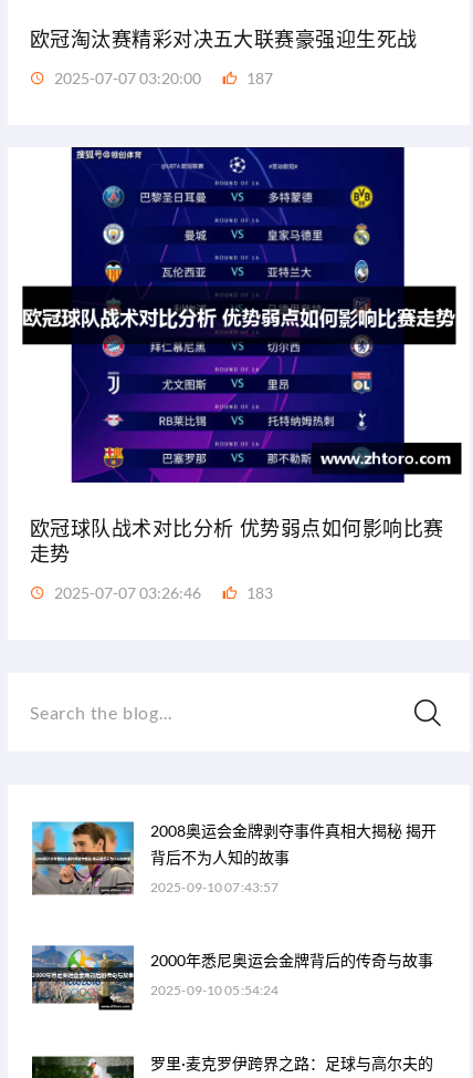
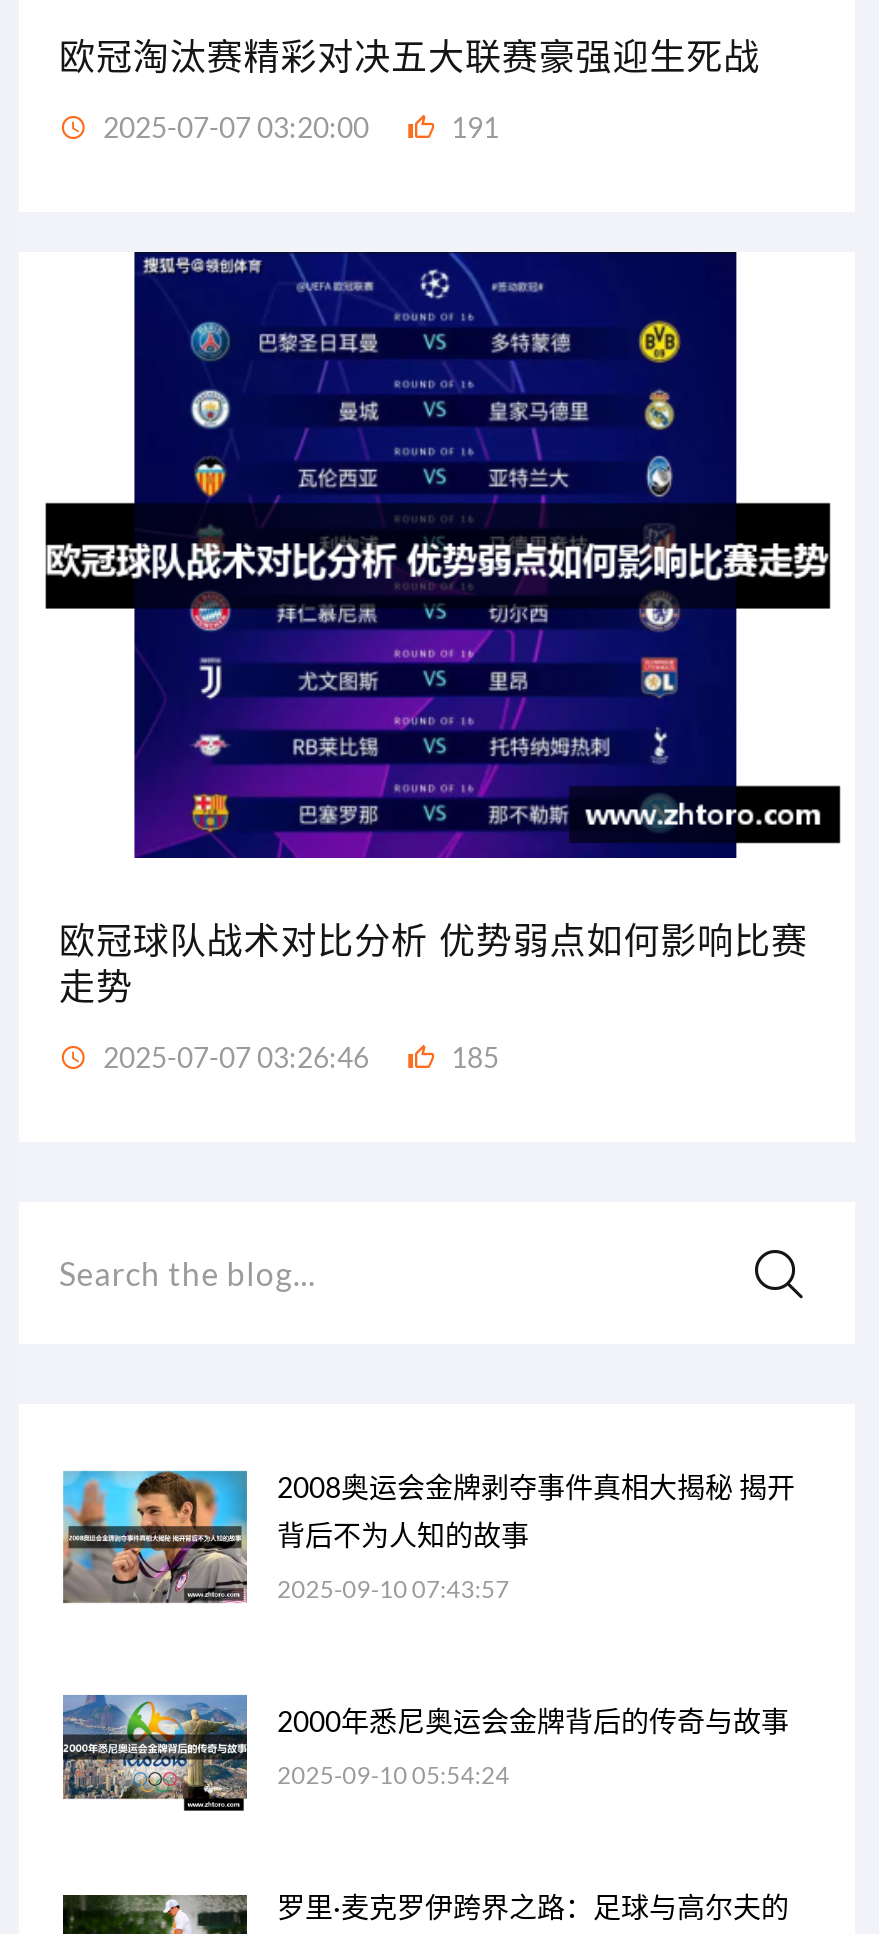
[246,69,273,88] 187 -> [451,111,499,145] 191
[246,583,273,602] 183 -> [451,1040,499,1074] 185

